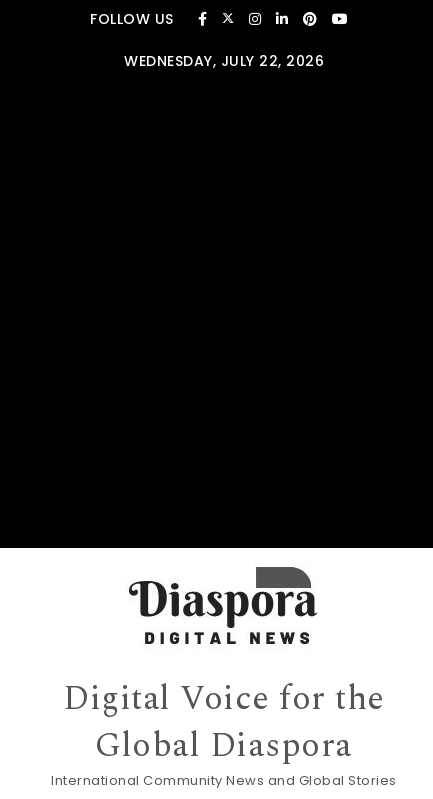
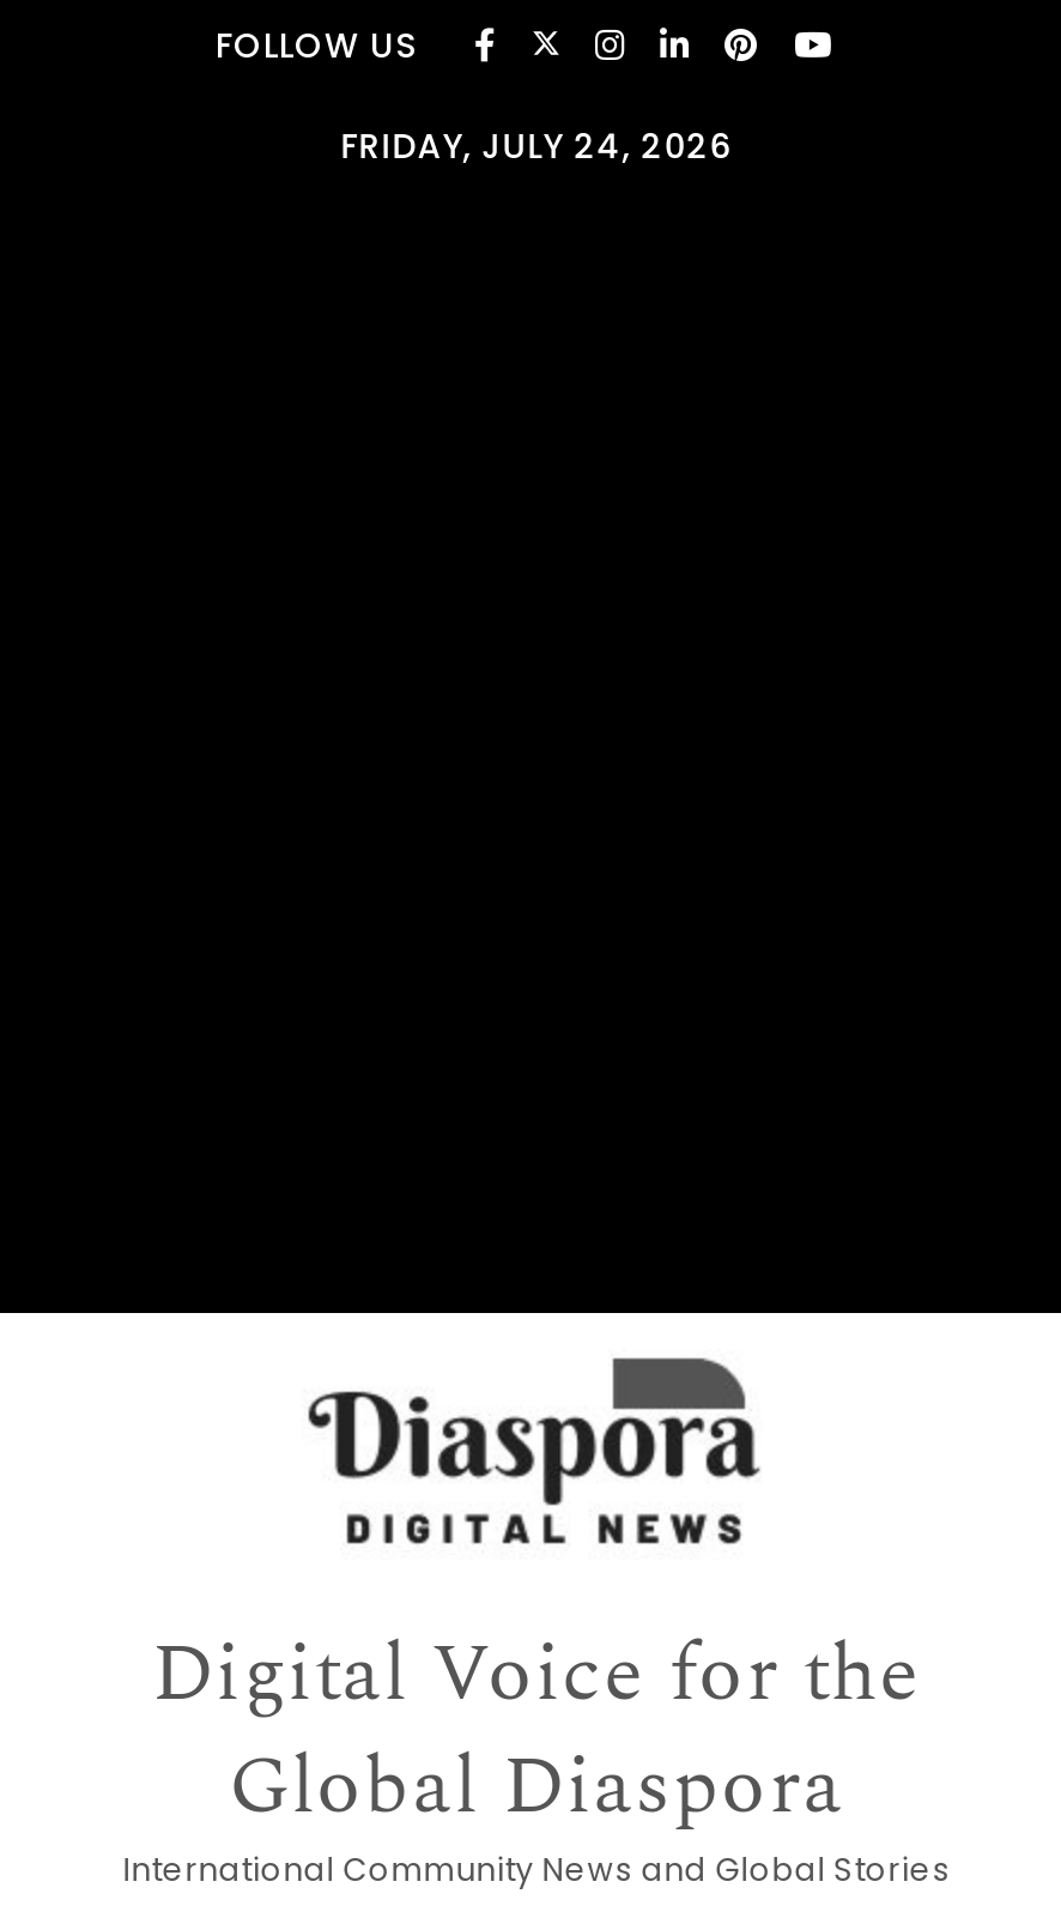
[124,51,324,71] WEDNESDAY, JULY 22, 2026 -> [341,122,732,170] FRIDAY, JULY 24, 2026

